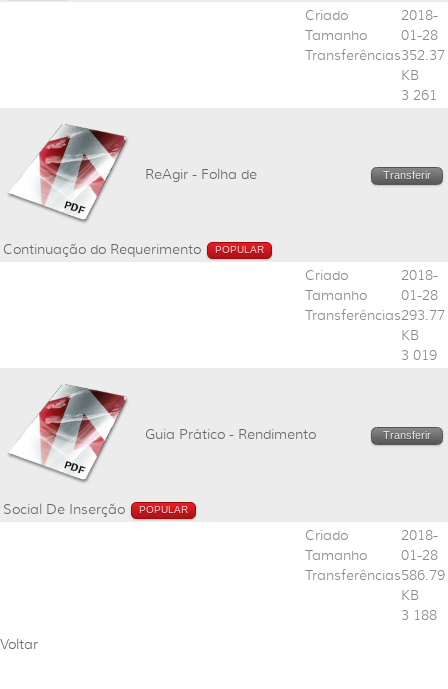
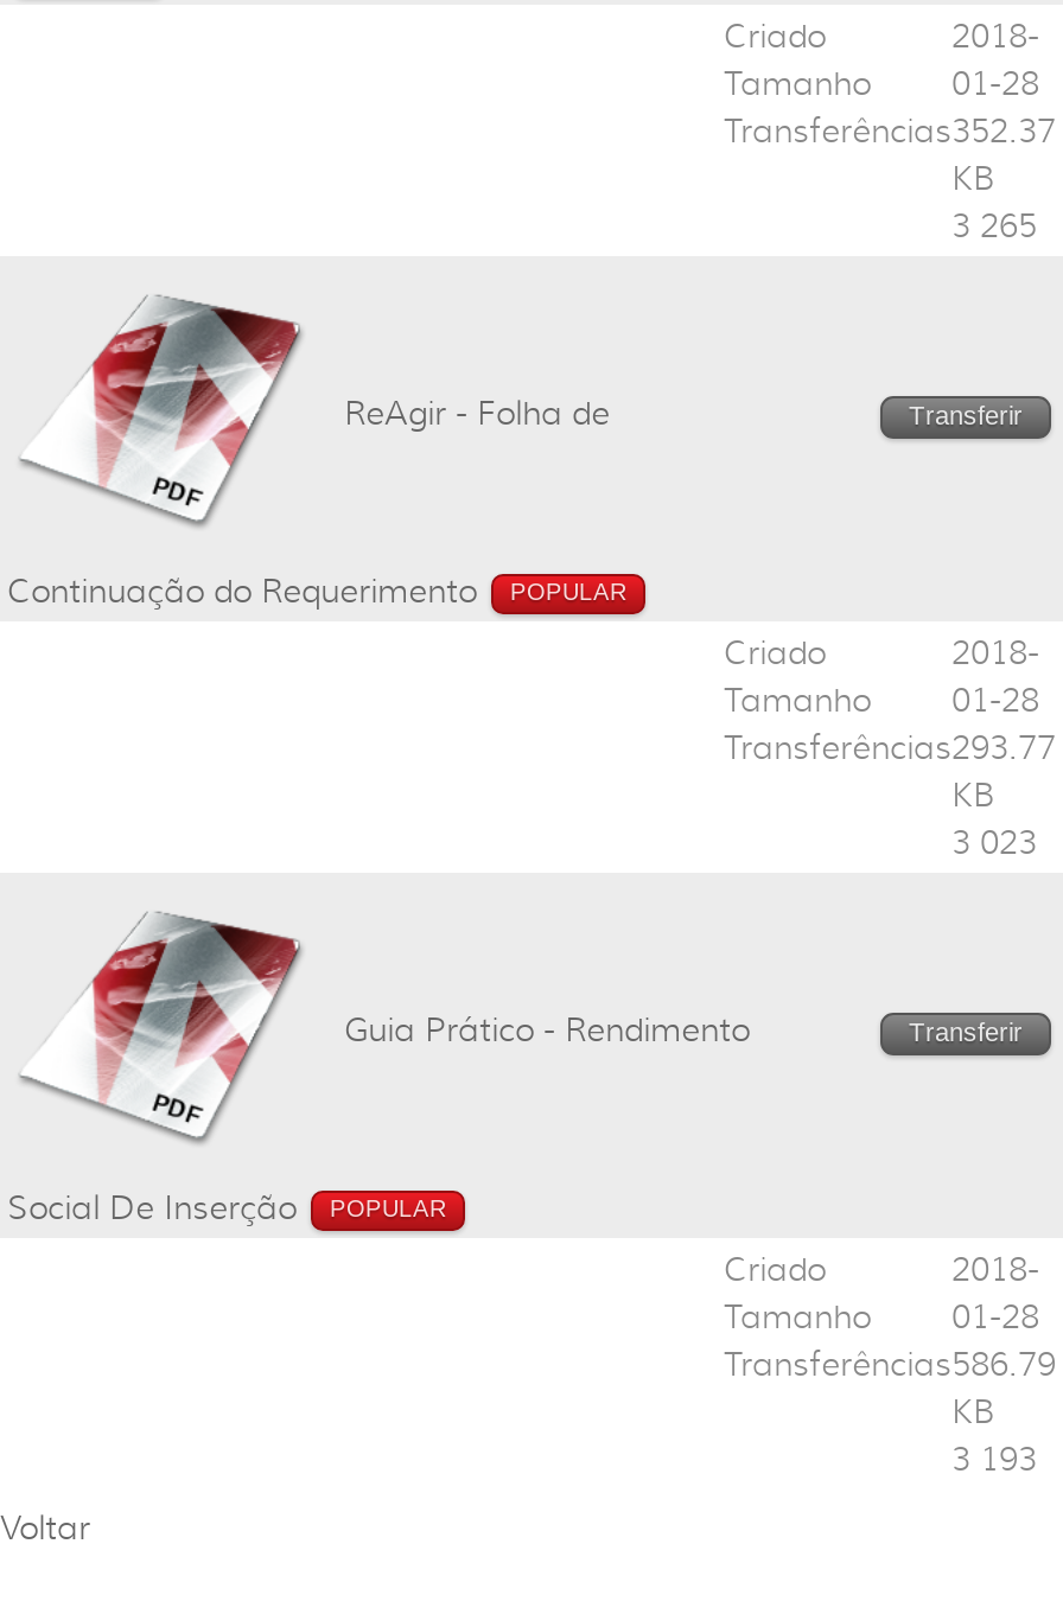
[401,86,437,104] 3 261 -> [951,204,1037,247] 3 265
[401,346,437,364] 3 019 -> [951,821,1037,863] 3 023
[401,606,437,624] 3 188 -> [951,1437,1037,1480] 3 193

